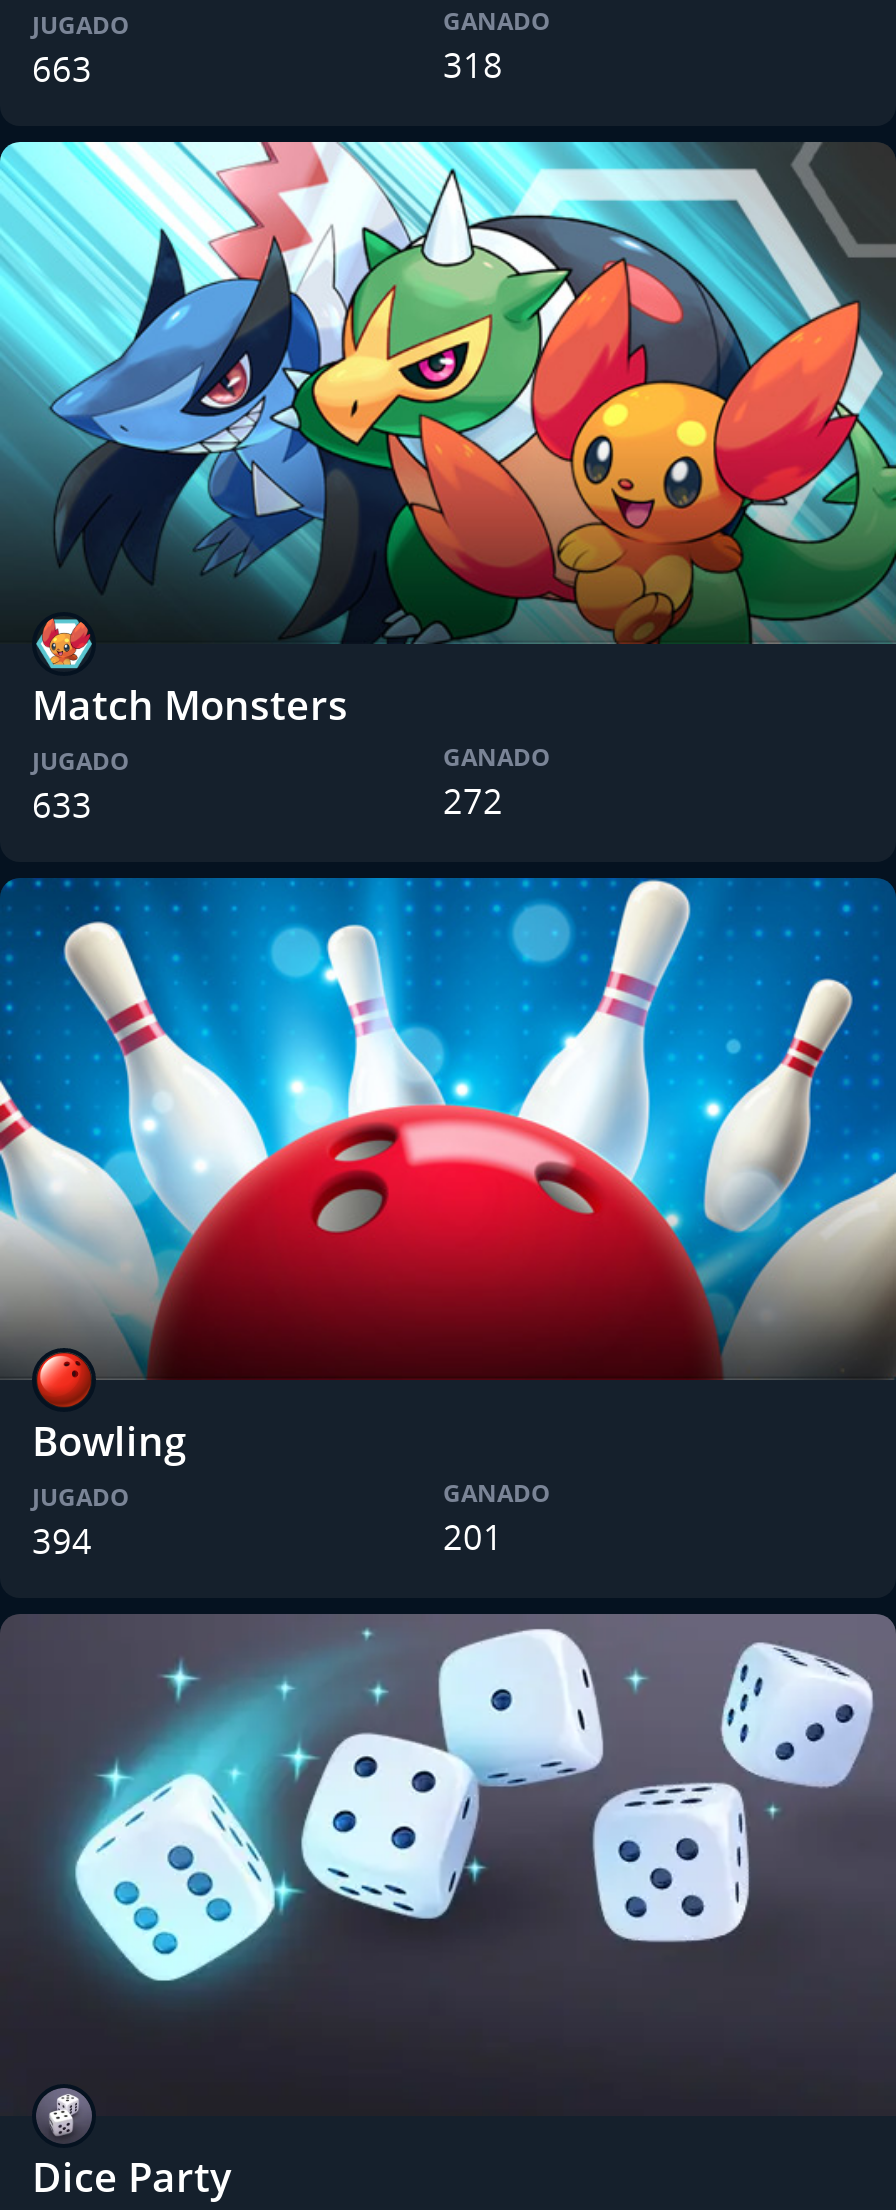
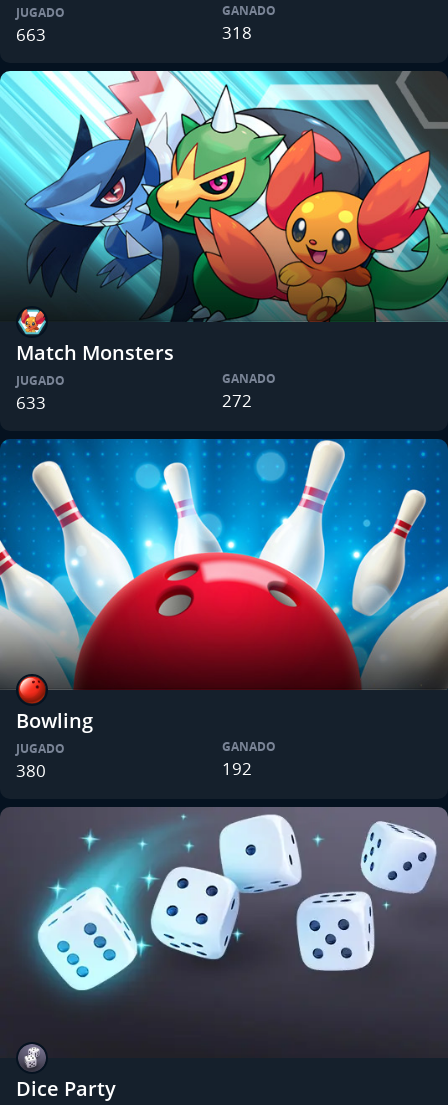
[32,1518,92,1564] 394 -> [16,759,46,782] 380
[443,1514,503,1560] 201 -> [221,757,251,780] 192

